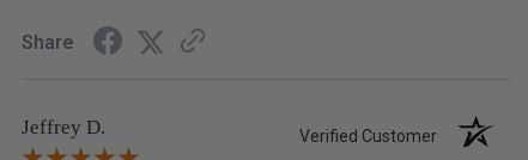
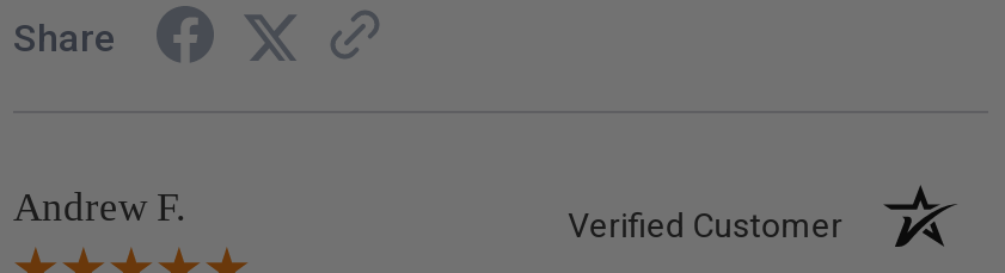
[22,115,105,138] Jeffrey D. -> [13,184,185,229] Andrew F.

